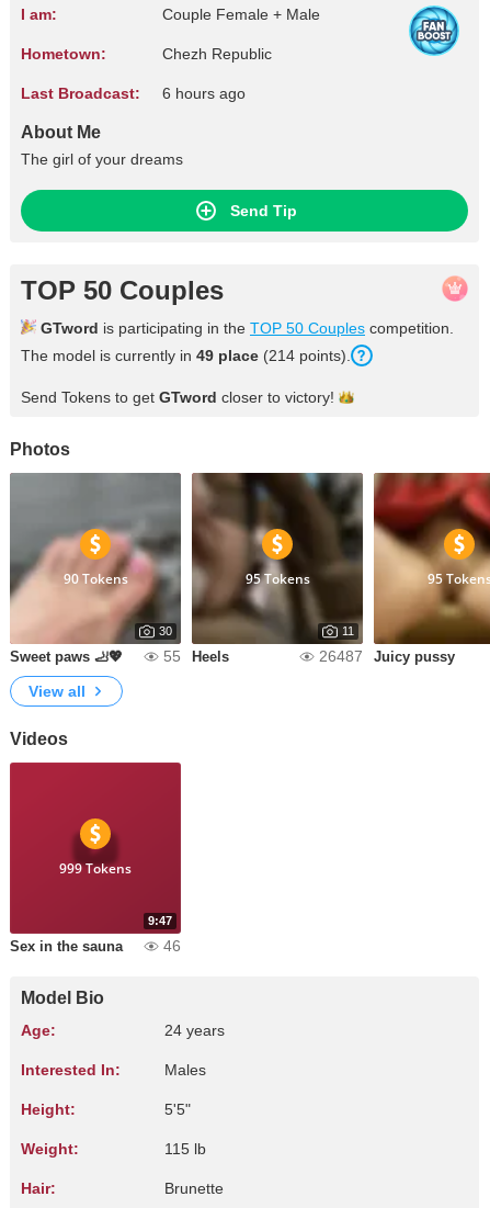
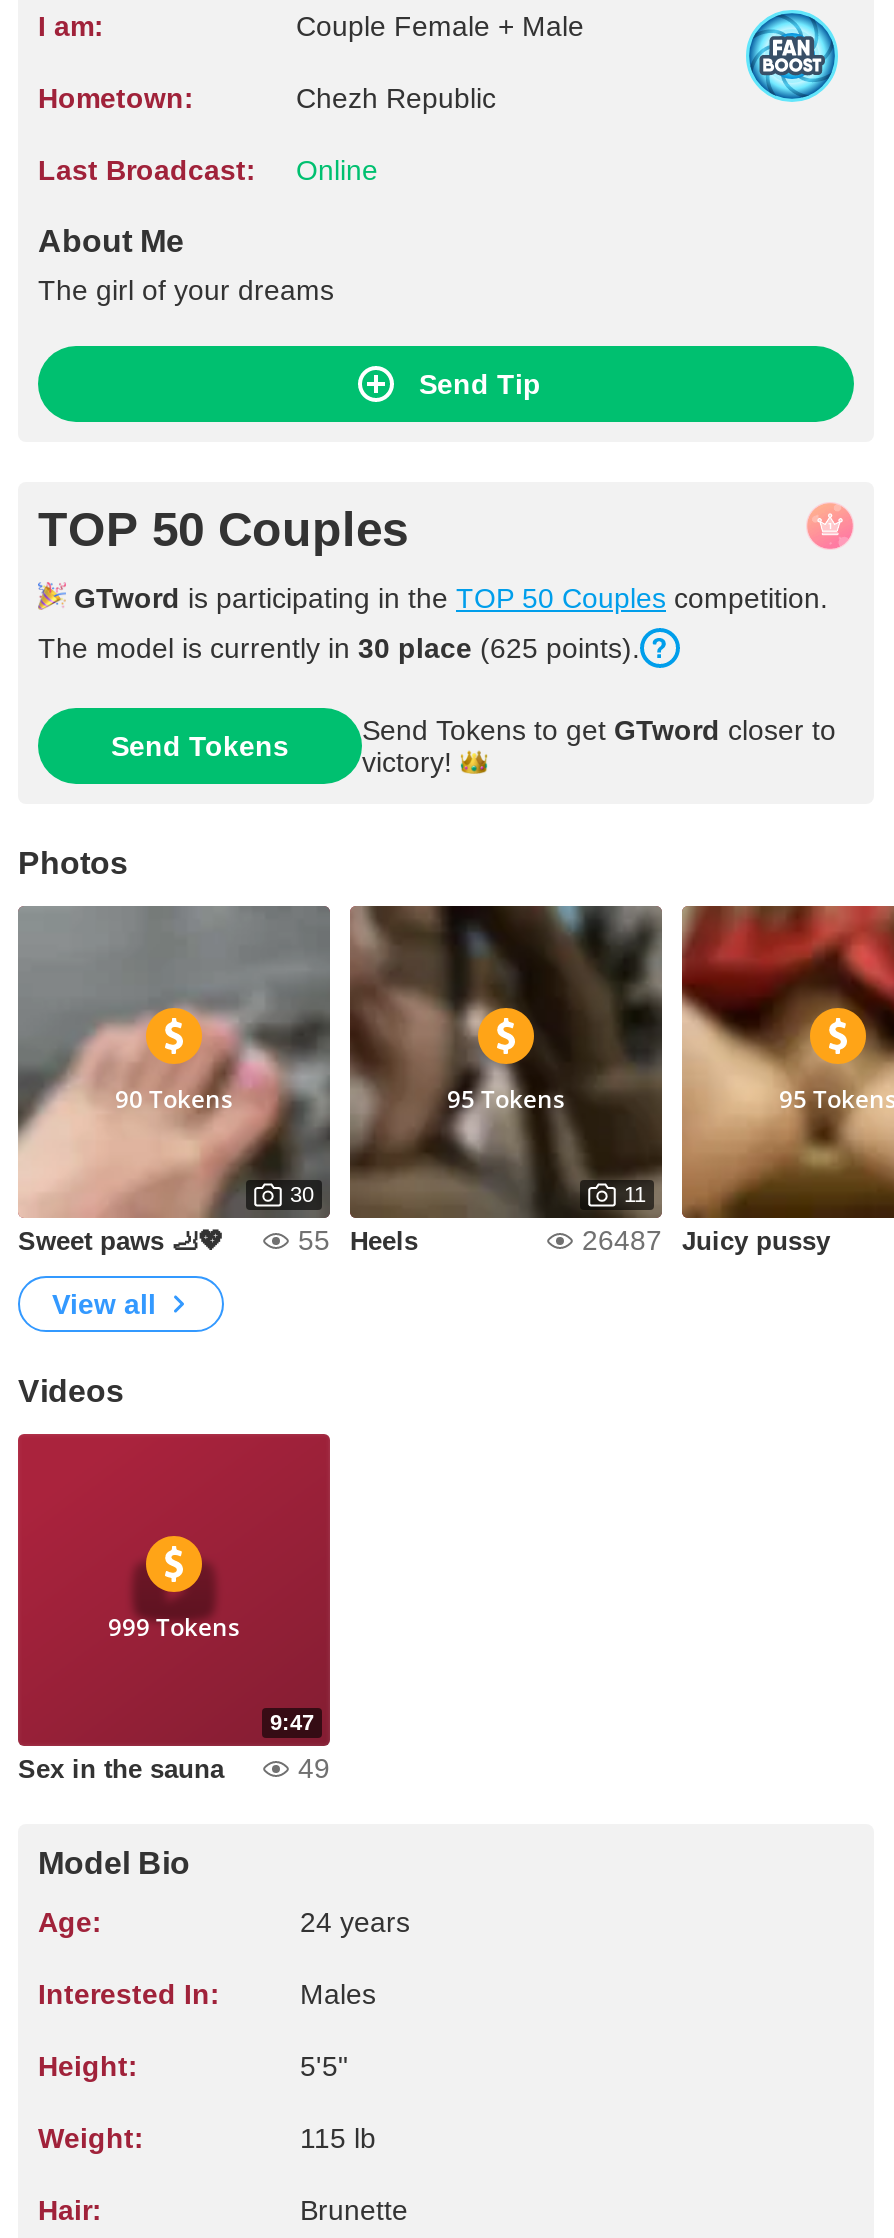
[162,84,246,102] 6 hours ago -> [296,154,378,186] Online
[21,347,351,364] The model is currently in 49 place (214 points). -> [38,632,640,664] The model is currently in 30 place (625 points).
[21,388,334,406] Send Tokens to get GTword closer to victory! -> [111,714,836,778] Send Tokens | Send Tokens to get GTword closer to | victory!
[163,937,181,955] 46 -> [298,1752,330,1784] 49

